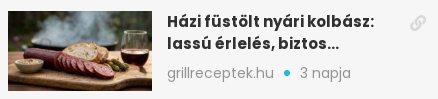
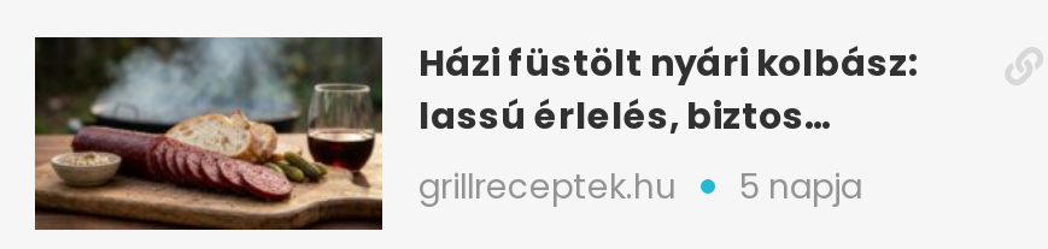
[300,63,351,83] 3 napja -> [739,161,862,210] 5 napja

